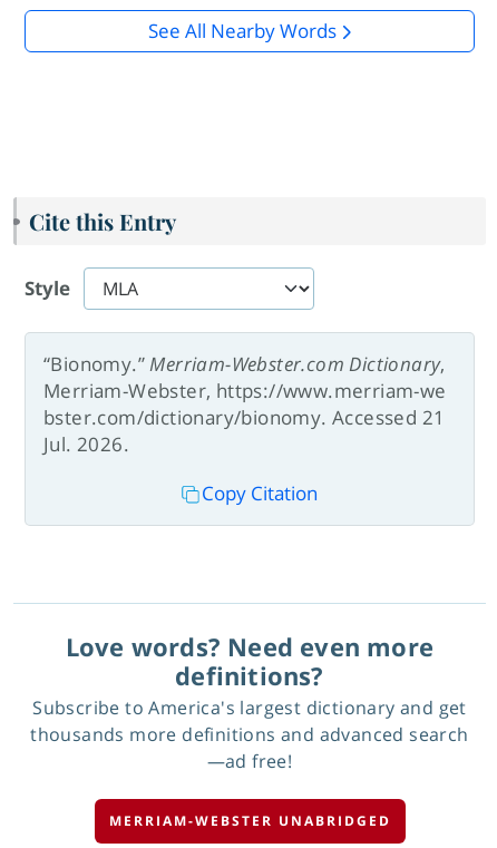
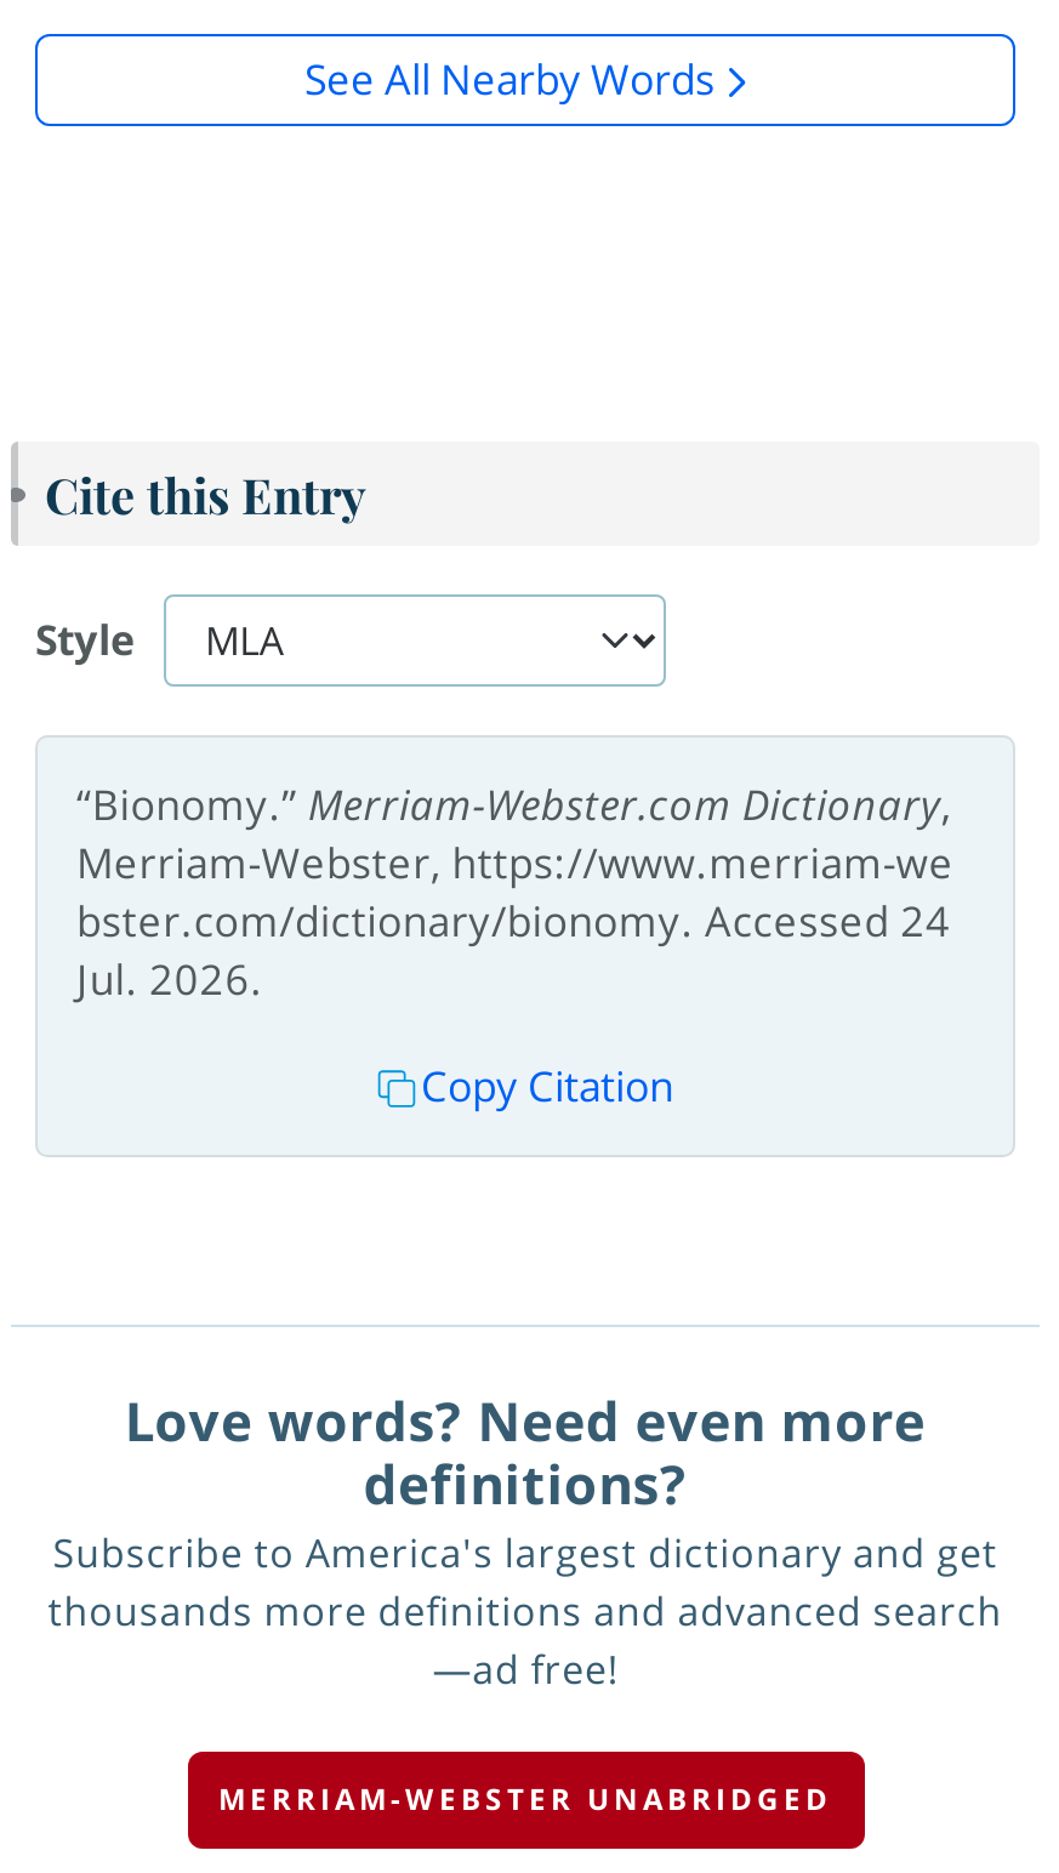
[43,404,445,430] bster.com/dictionary/bionomy. Accessed 21 -> [76,893,951,949] bster.com/dictionary/bionomy. Accessed 24

